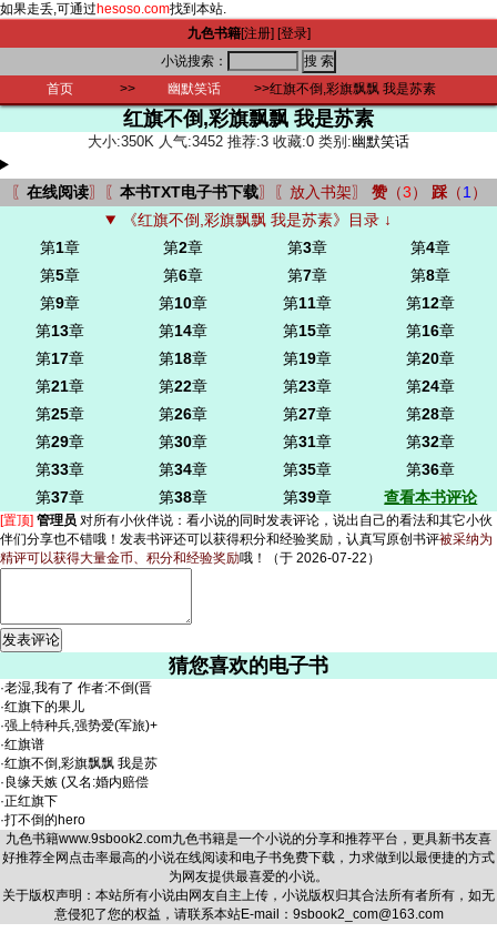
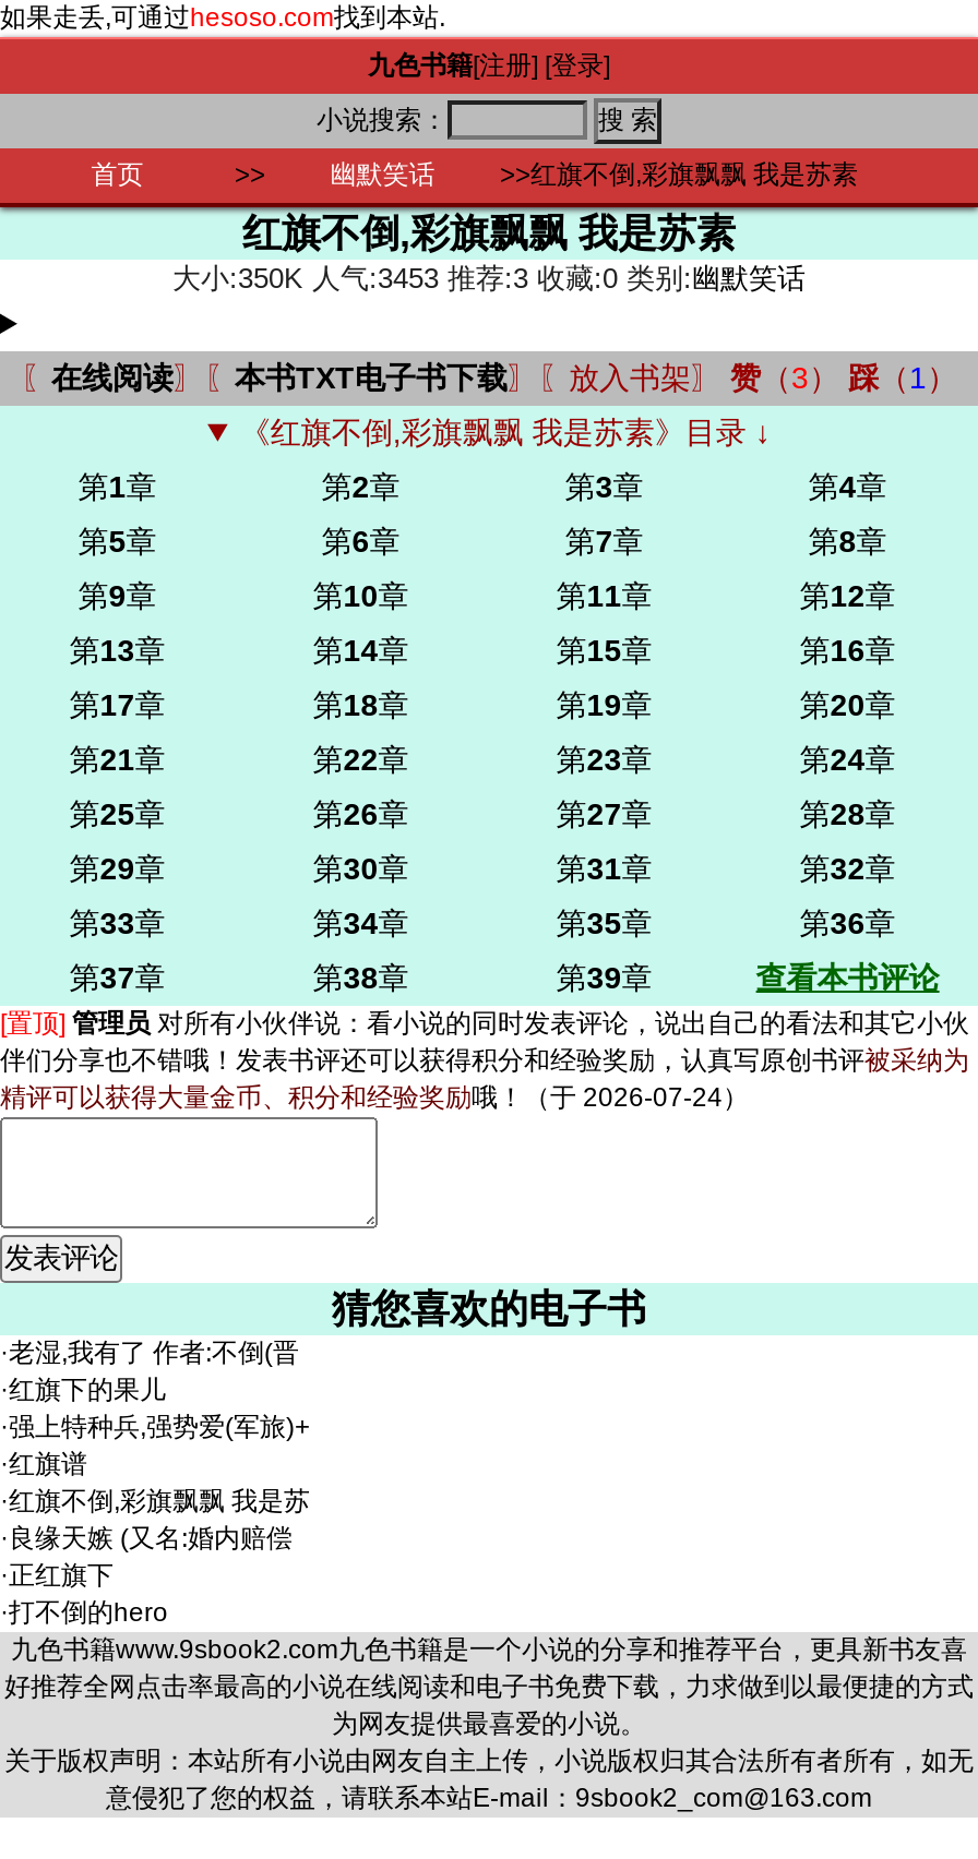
[88,133,409,150] 大小:350K 人气:3452 推荐:3 收藏:0 类别:幽默笑话 -> [172,262,806,295] 大小:350K 人气:3453 推荐:3 收藏:0 类别:幽默笑话
[0,550,381,566] 精评可以获得大量金币、积分和经验奖励哦！（于 2026-07-22） -> [0,1082,749,1113] 精评可以获得大量金币、积分和经验奖励哦！（于 2026-07-24）

